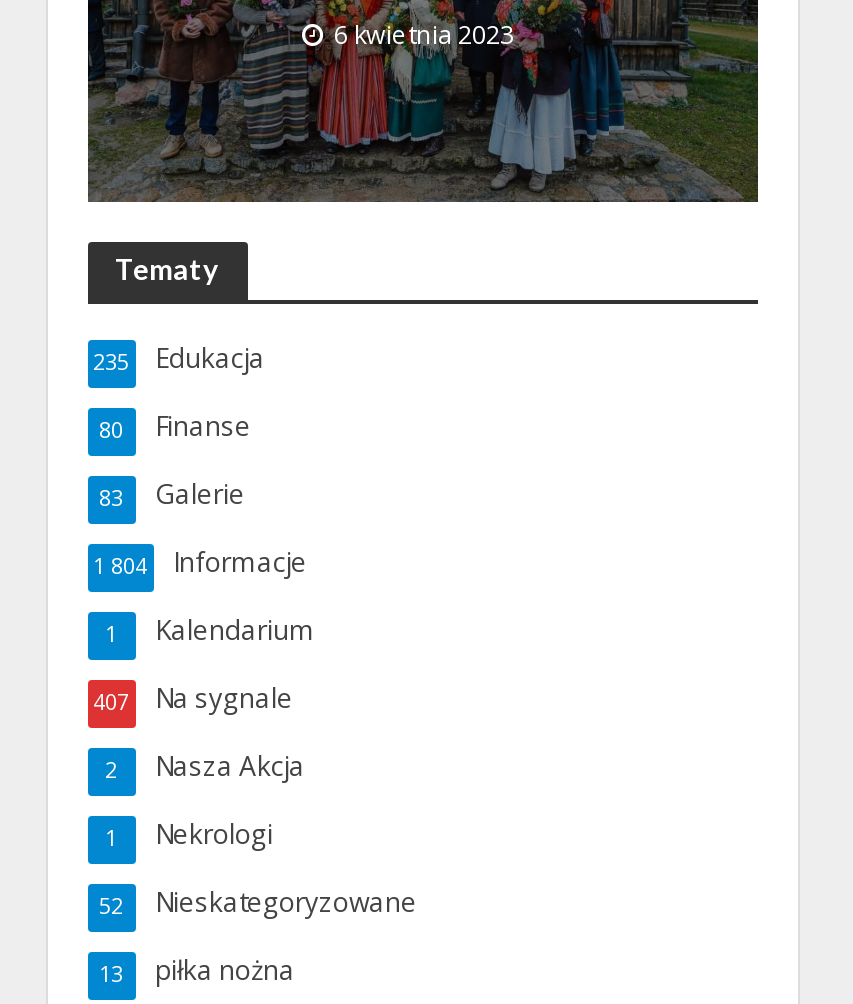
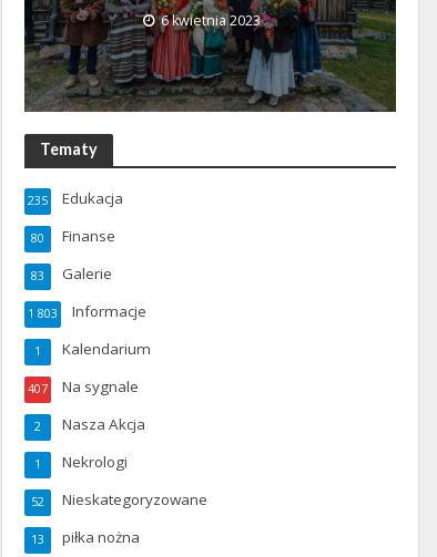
[93,544,307,580] 1 804 Informacje -> [27,301,146,321] 1 803 Informacje

